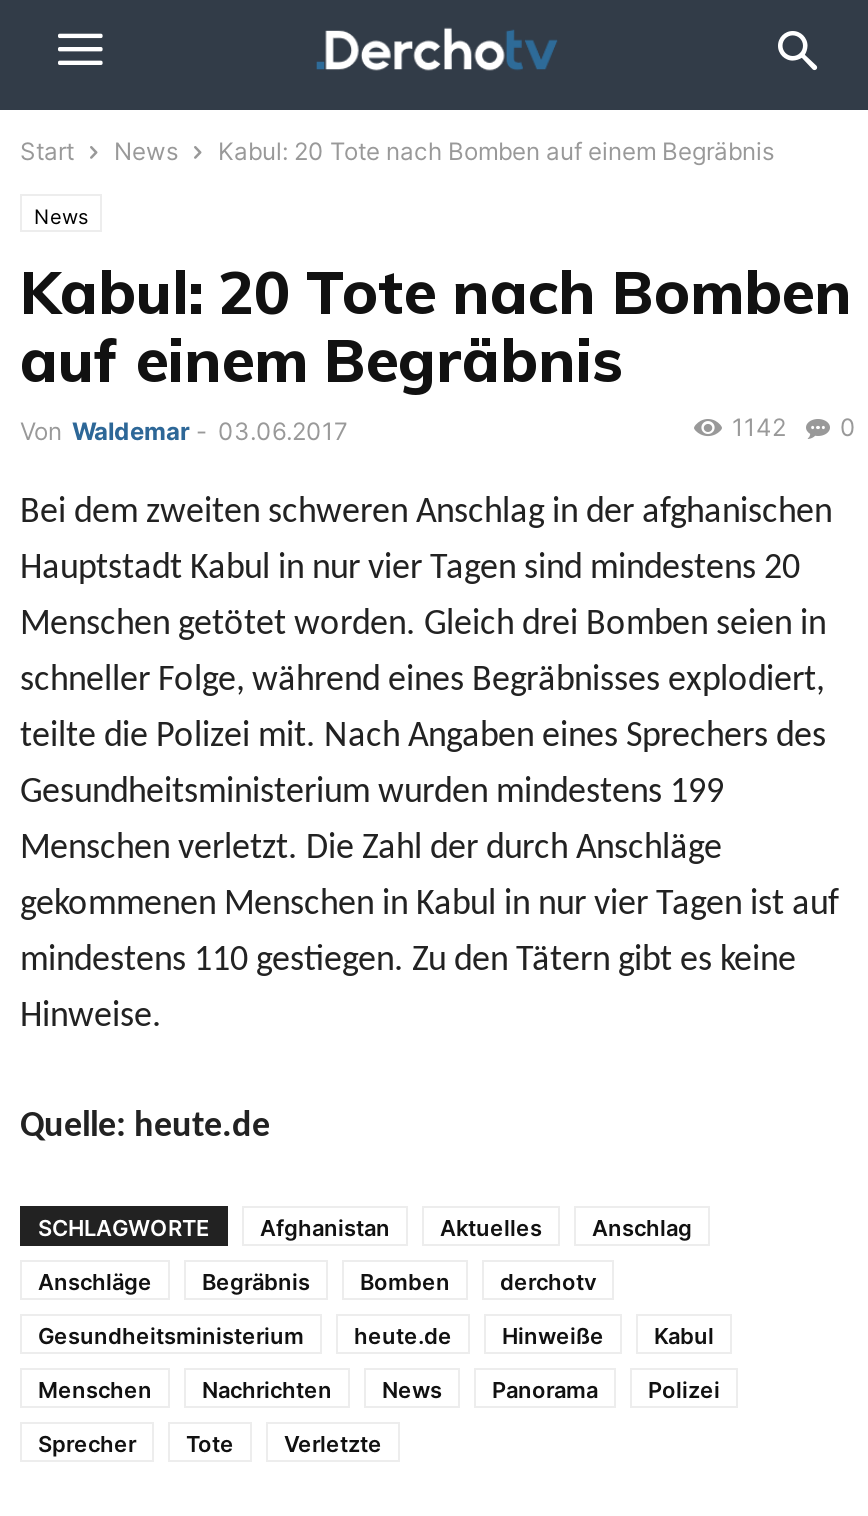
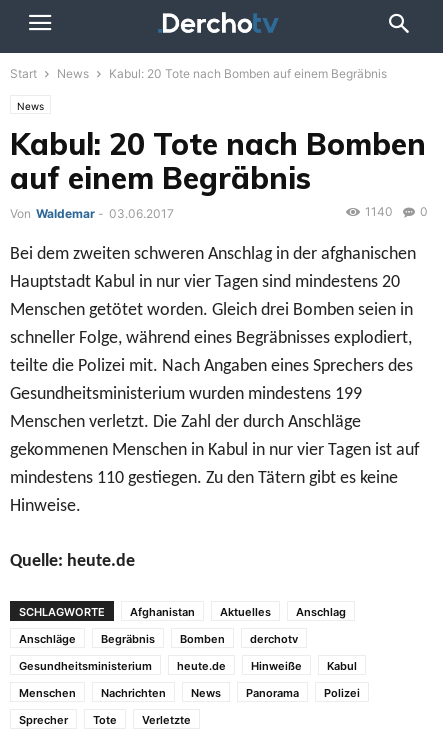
[732,412,856,442] 1142 0 -> [365,204,428,219] 1140 0

